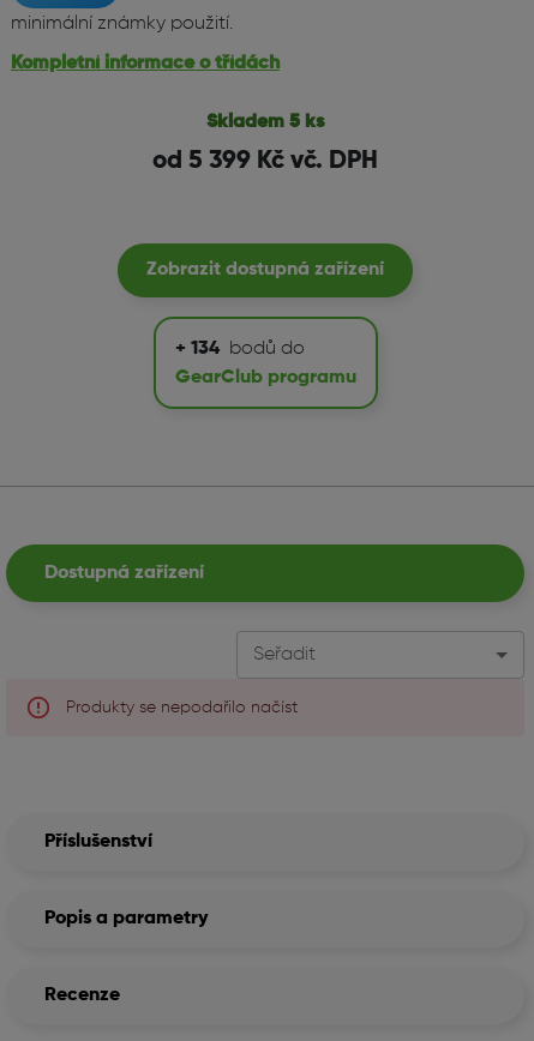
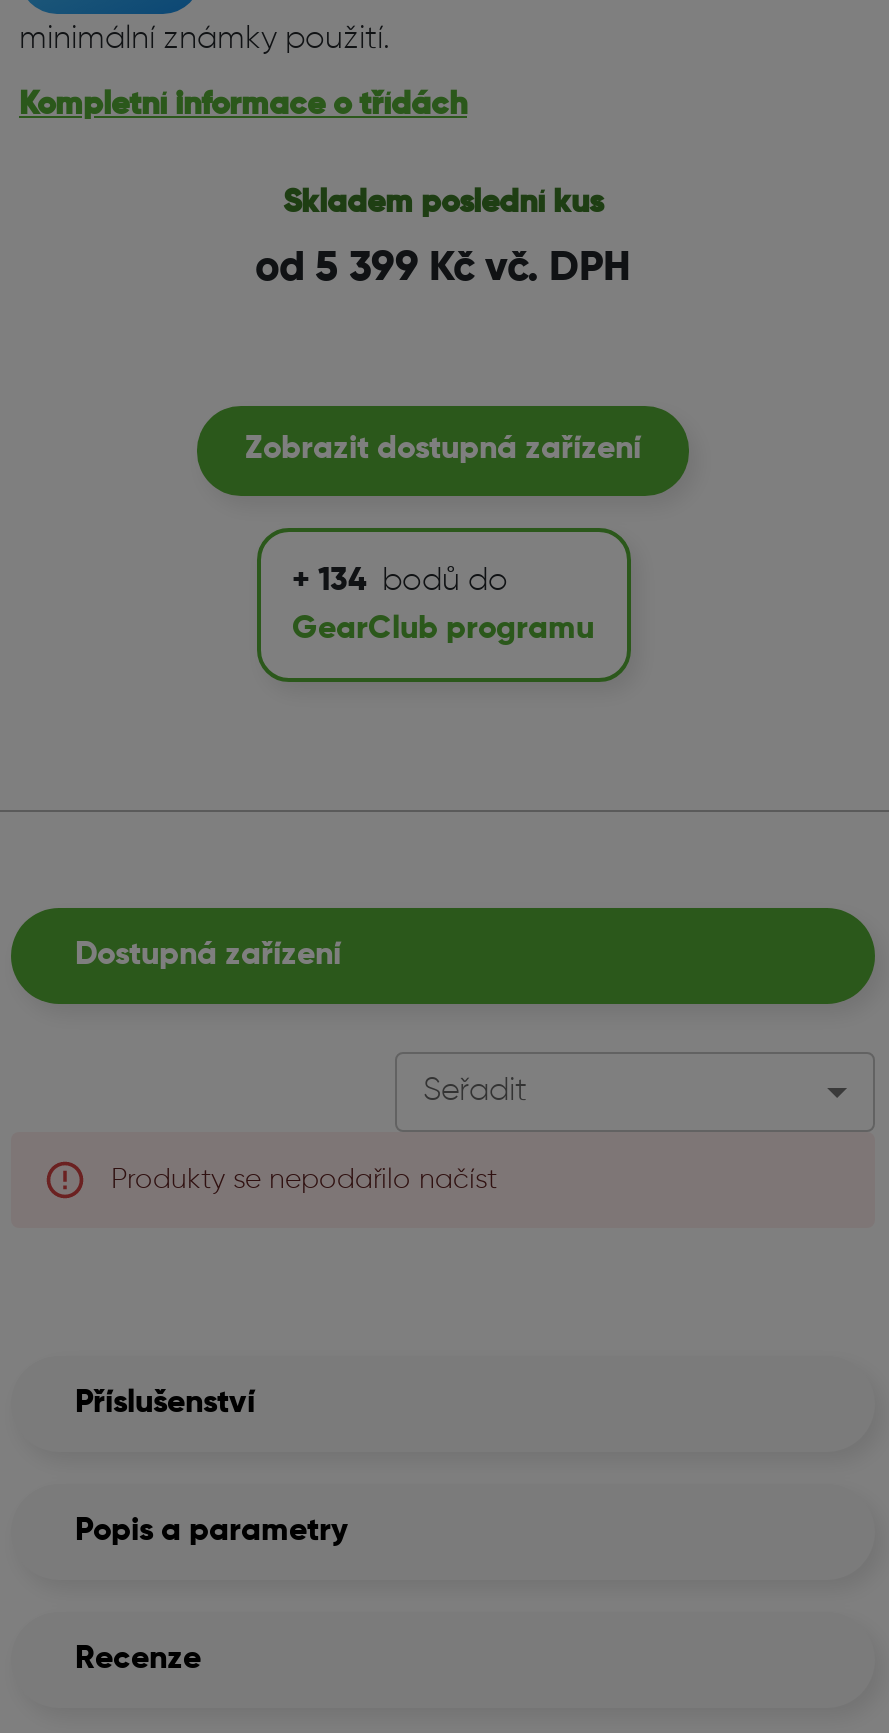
[206,113,324,132] Skladem 5 ks -> [283,189,603,221] Skladem poslední kus

